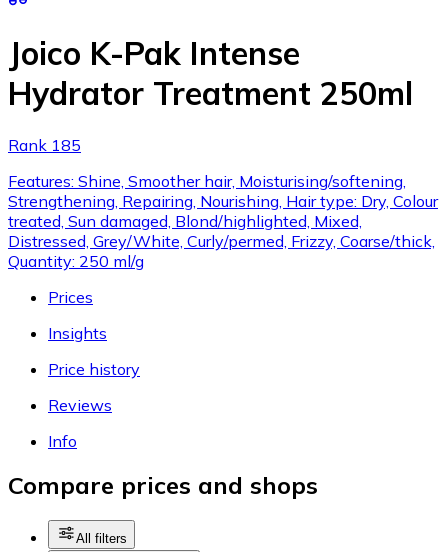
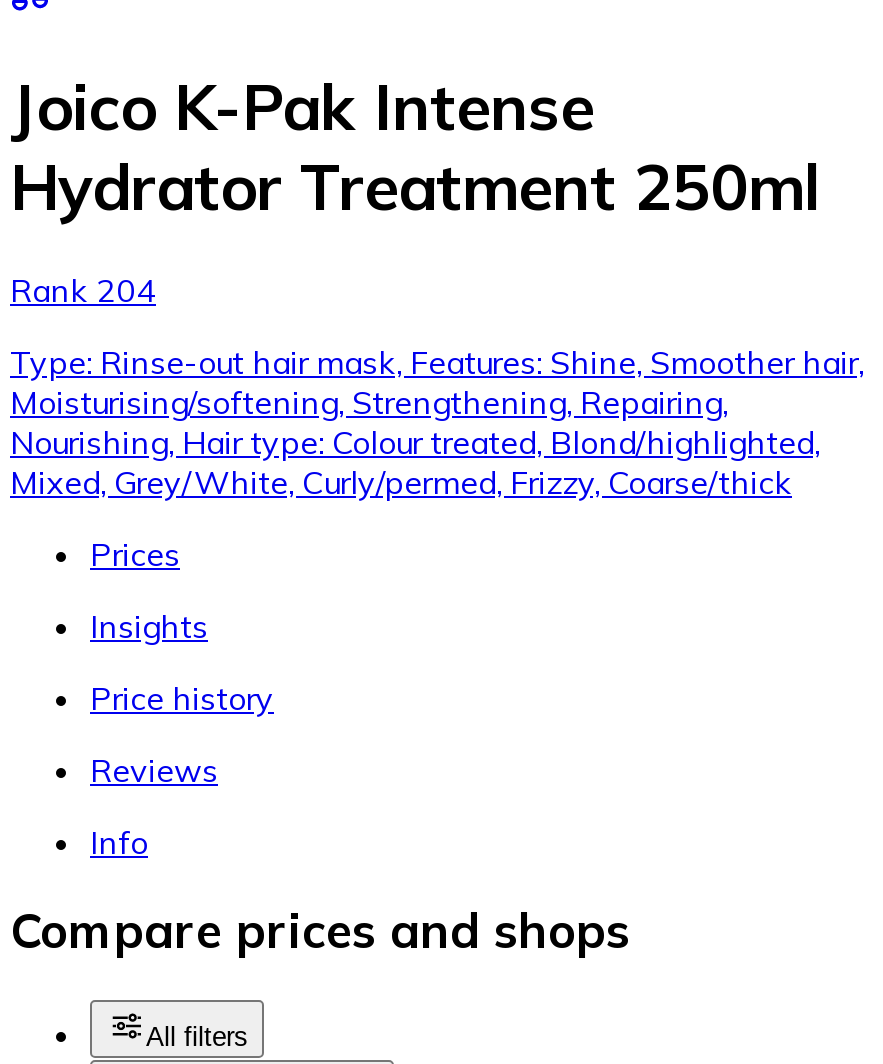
[8,134,81,154] Rank 185 -> [10,269,156,309] Rank 204
[8,170,438,270] Features: Shine, Smoother hair, Moisturising/softening, | Strengthening, Repairing, Nourishing, Hair type: Dry, Colour | treated, Sun damaged, Blond/highlighted, Mixed, | Distressed, Grey/White, Curly/permed, Frizzy, Coarse/thick, | Quantity: 250 ml/g -> [10,341,864,501] Type: Rinse-out hair mask, Features: Shine, Smoother hair, | Moisturising/softening, Strengthening, Repairing, | Nourishing, Hair type: Colour treated, Blond/highlighted, | Mixed, Grey/White, Curly/permed, Frizzy, Coarse/thick

